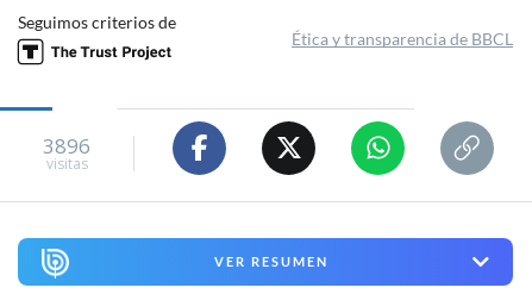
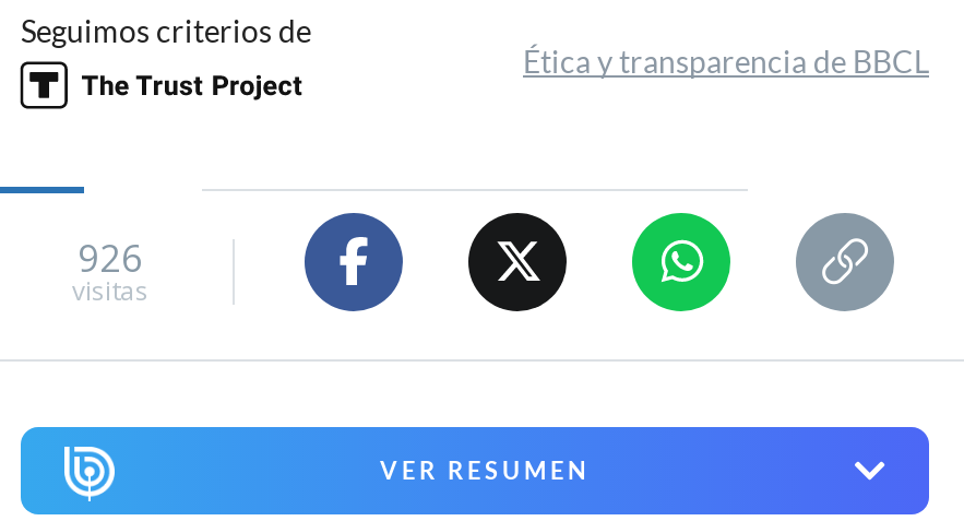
[43,132,90,160] 3896 -> [78,233,143,283] 926

